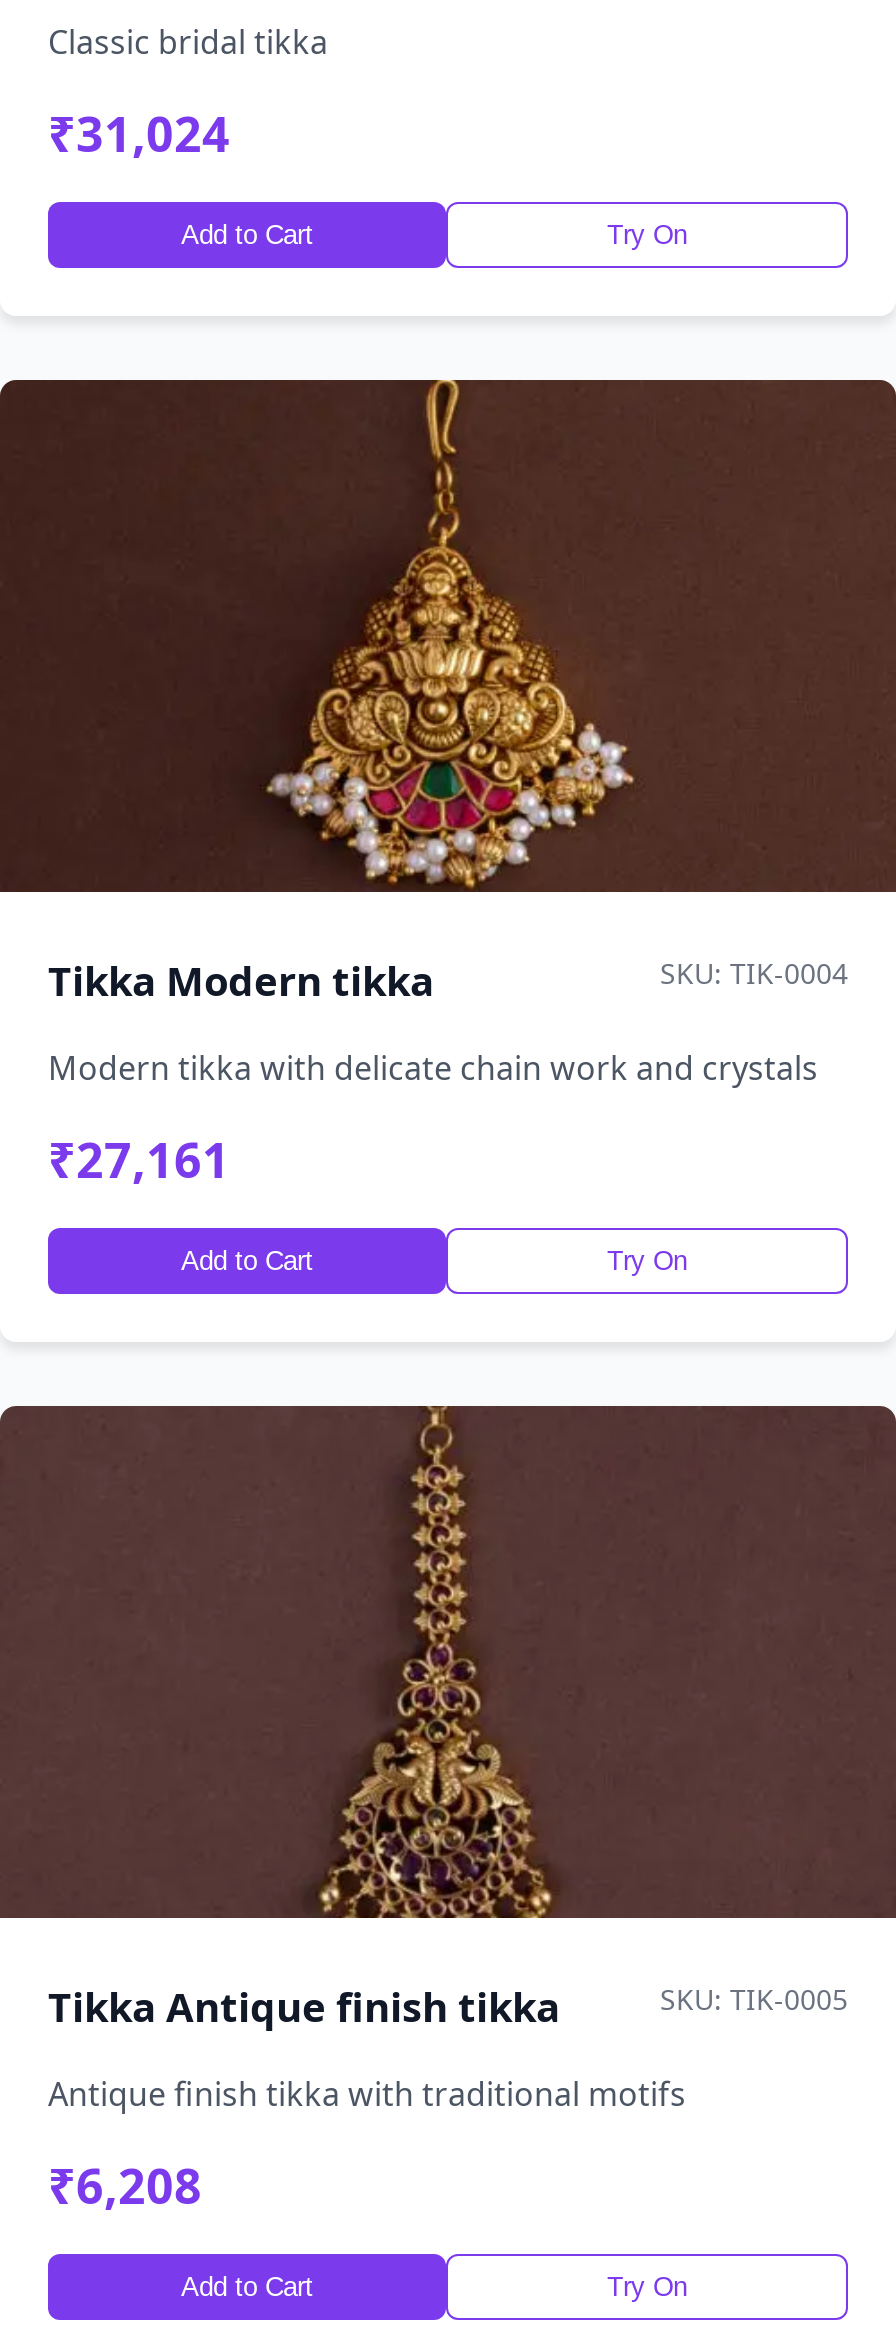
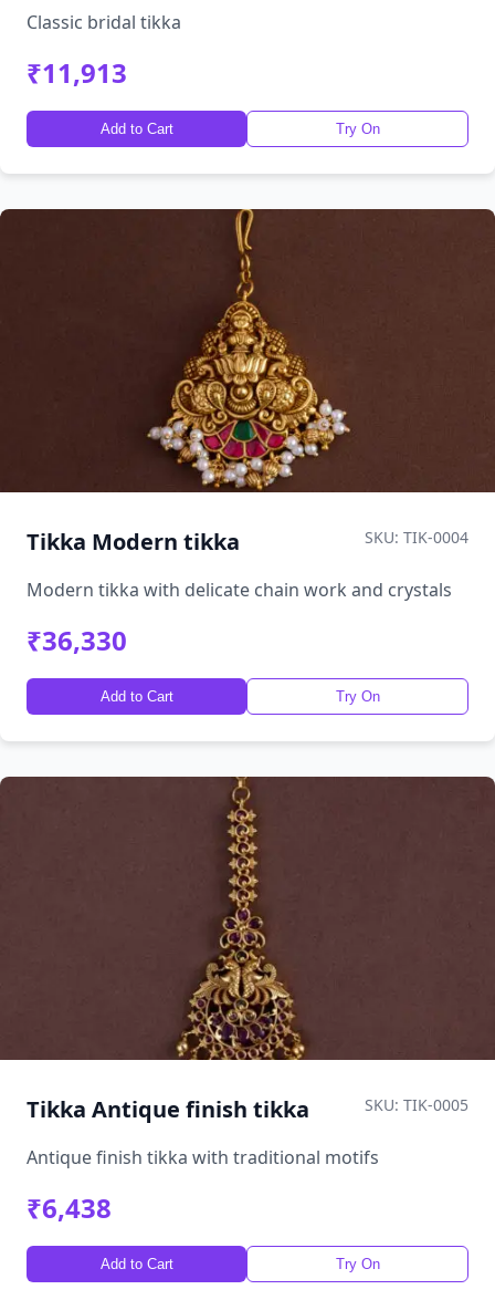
[48,100,230,166] ₹31,024 -> [27,54,127,91] ₹11,913
[48,1126,230,1192] ₹27,161 -> [27,622,127,658] ₹36,330
[48,2152,202,2218] ₹6,208 -> [27,1189,112,1226] ₹6,438

